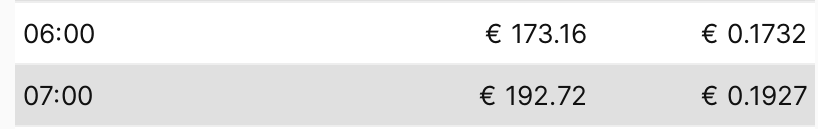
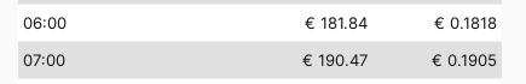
[485,17,587,49] € 173.16 -> [305,13,368,32] € 181.84
[701,17,807,49] € 0.1732 -> [434,13,497,32] € 0.1818
[479,79,587,111] € 192.72 -> [302,50,368,70] € 190.47
[701,79,807,111] € 0.1927 -> [432,50,497,70] € 0.1905

